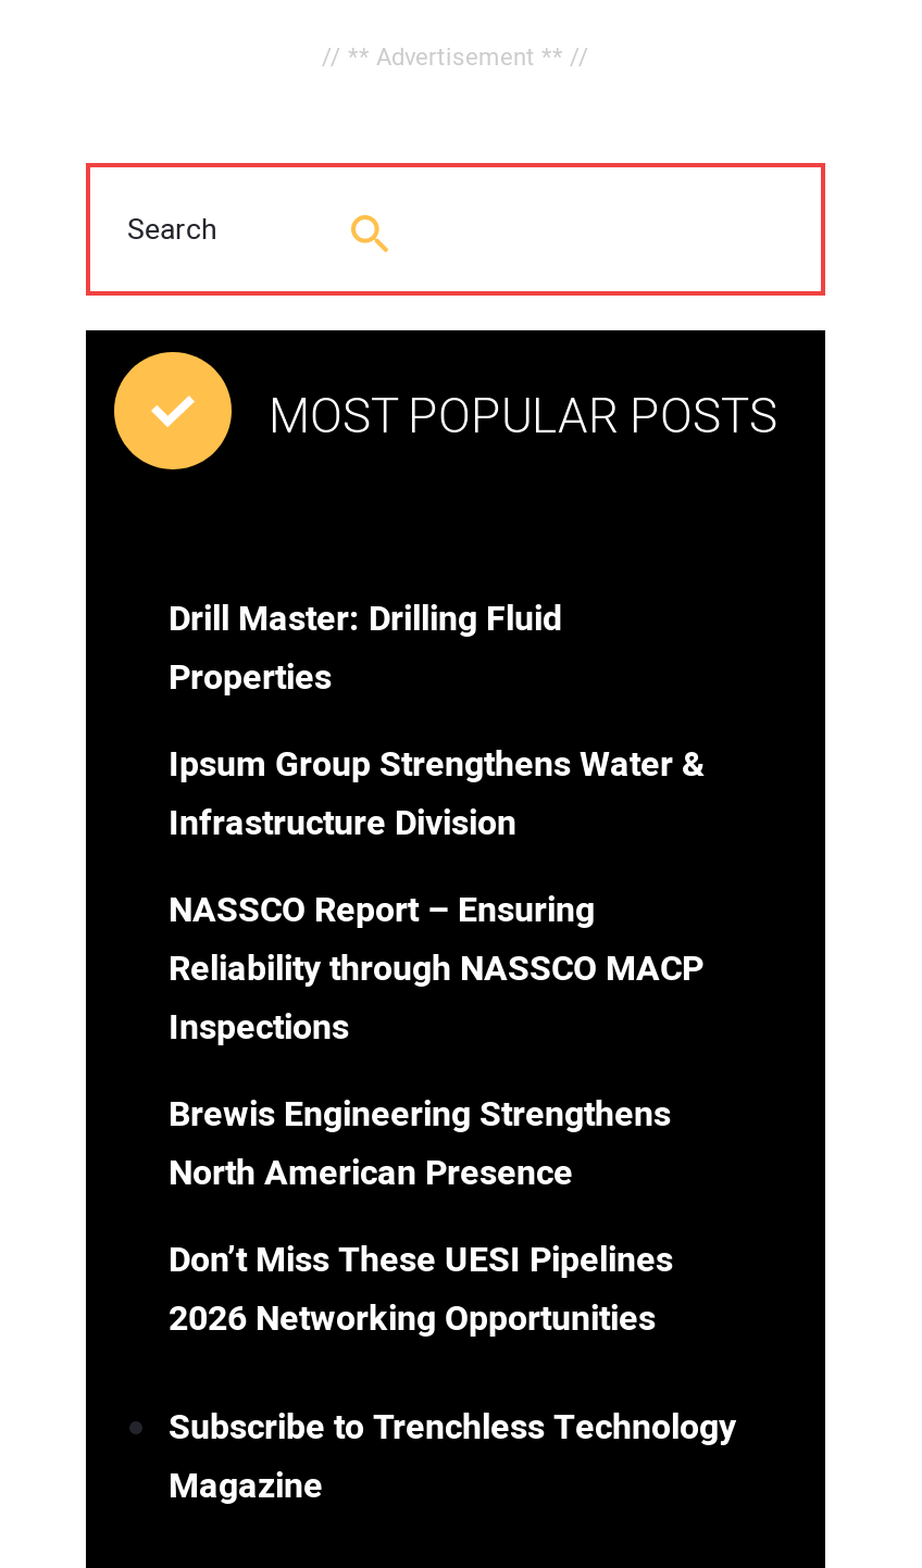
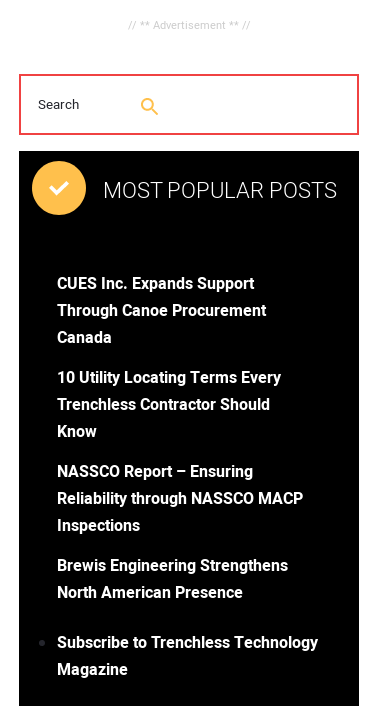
[169,594,562,705] Drill Master: Drilling Fluid | Properties -> [57,272,266,350] CUES Inc. Expands Support | Through Canoe Procurement | Canada
[169,740,706,851] Ipsum Group Strengthens Water & | Infrastructure Division -> [57,366,281,444] 10 Utility Locating Terms Every | Trenchless Contractor Should | Know
moved [169,885,703,1201] -> [57,460,303,605]: NASSCO Report – Ensuring | Reliability through NASSCO MACP | Inspections | Brewis Engineering Strengthens | North American Presence
[169,1235,673,1346] Don’t Miss These UESI Pipelines | 2026 Networking Opportunities -> none

